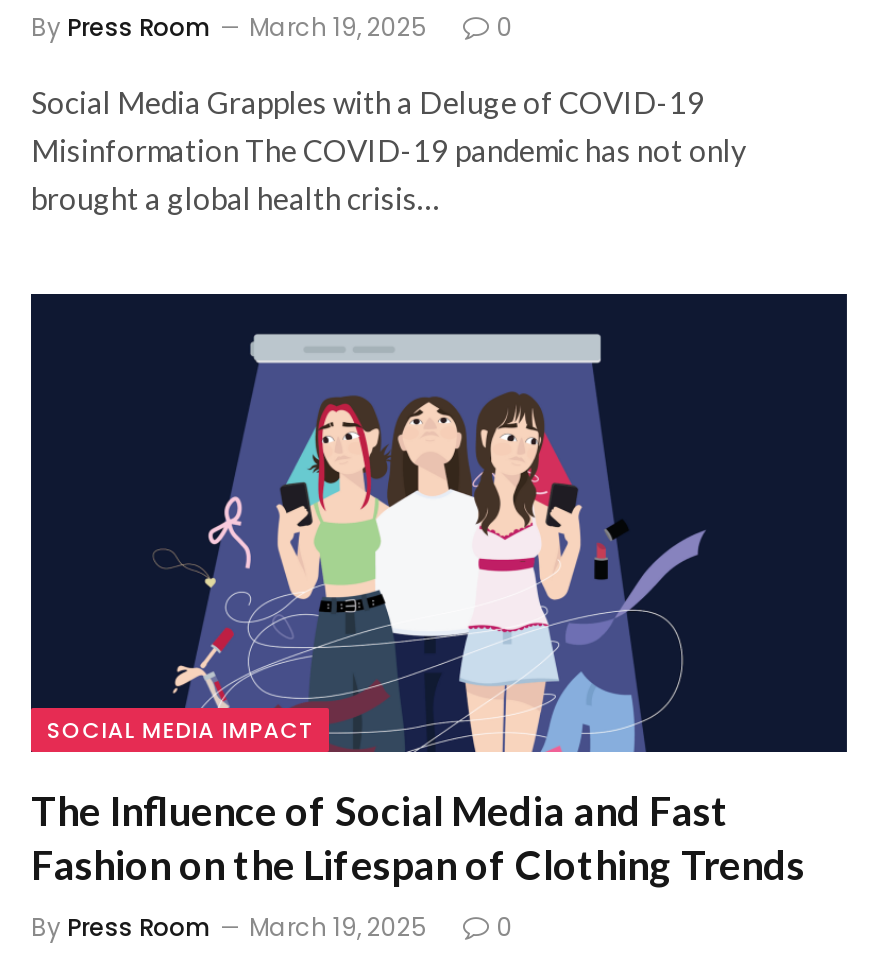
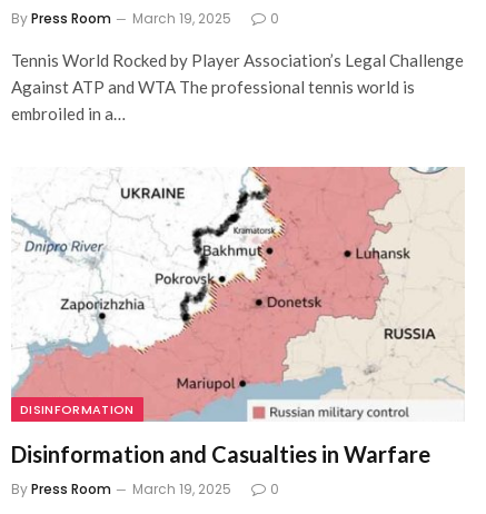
[31,83,747,215] Social Media Grapples with a Deluge of COVID-19 | Misinformation The COVID-19 pandemic has not only | brought a global health crisis… -> [11,50,464,123] Tennis World Rocked by Player Association’s Legal Challenge | Against ATP and WTA The professional tennis world is | embroiled in a…
[29,292,849,754] [image] | SOCIAL MEDIA IMPACT -> [11,166,465,418] [image] | DISINFORMATION
[31,786,805,888] The Influence of Social Media and Fast | Fashion on the Lifespan of Clothing Trends -> [11,441,430,467] Disinformation and Casualties in Warfare

